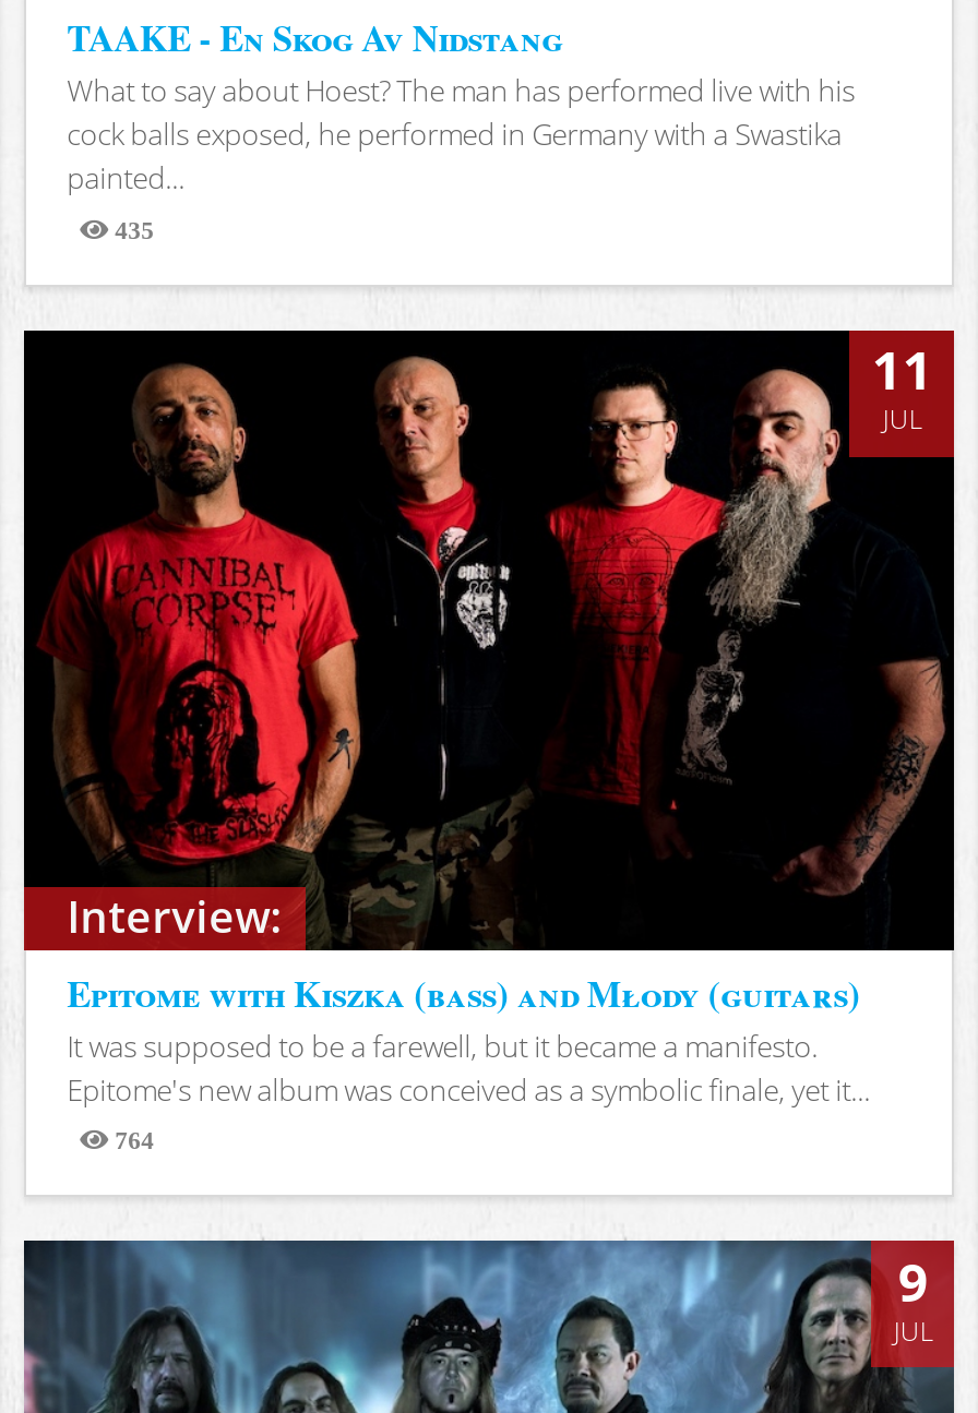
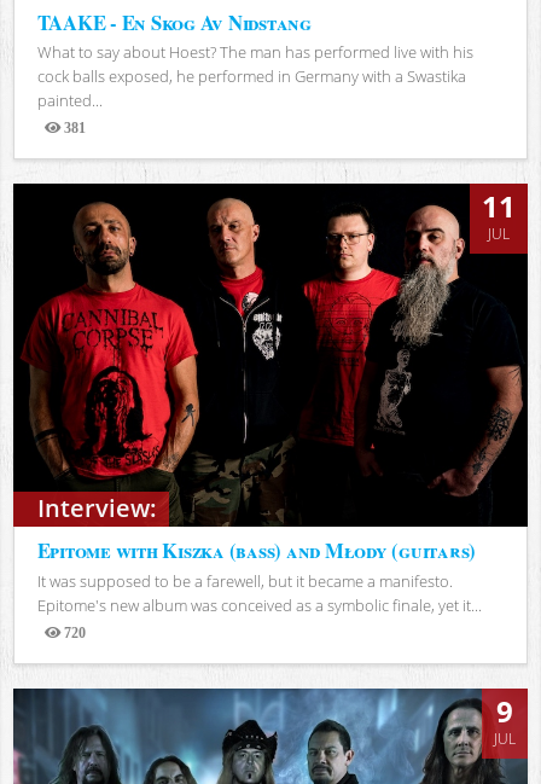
[108,216,154,240] 435 -> [60,121,85,135] 381
[108,1127,154,1151] 764 -> [60,626,85,639] 720

